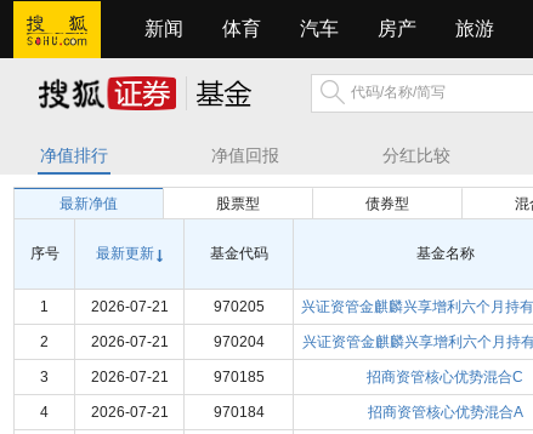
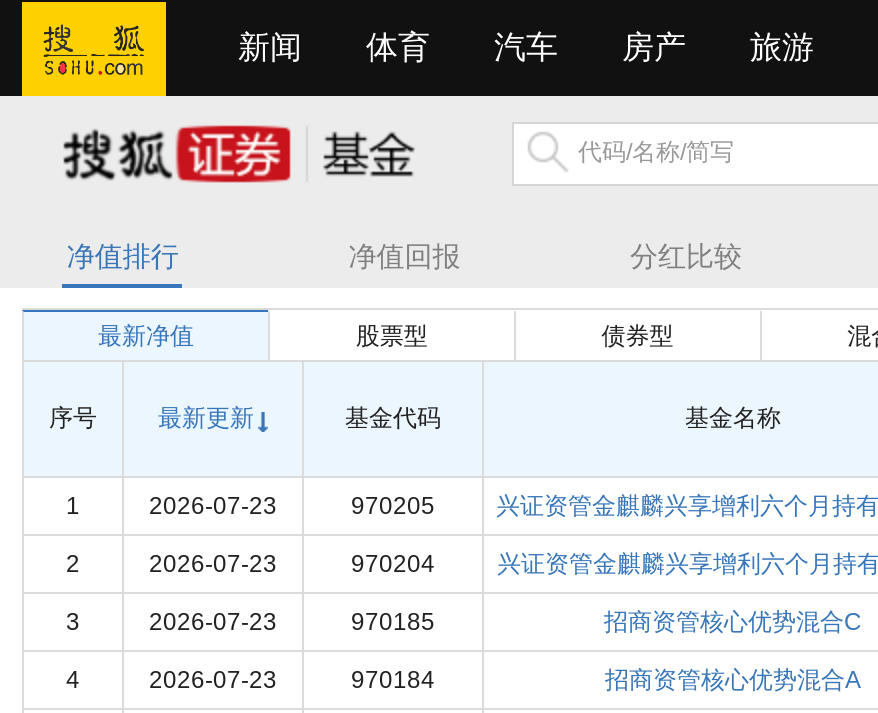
[90,298,168,315] 2026-07-21 -> [149,492,277,520] 2026-07-23
[90,333,168,350] 2026-07-21 -> [149,550,277,578] 2026-07-23
[90,369,168,386] 2026-07-21 -> [149,608,277,636] 2026-07-23
[90,404,168,421] 2026-07-21 -> [149,666,277,694] 2026-07-23

